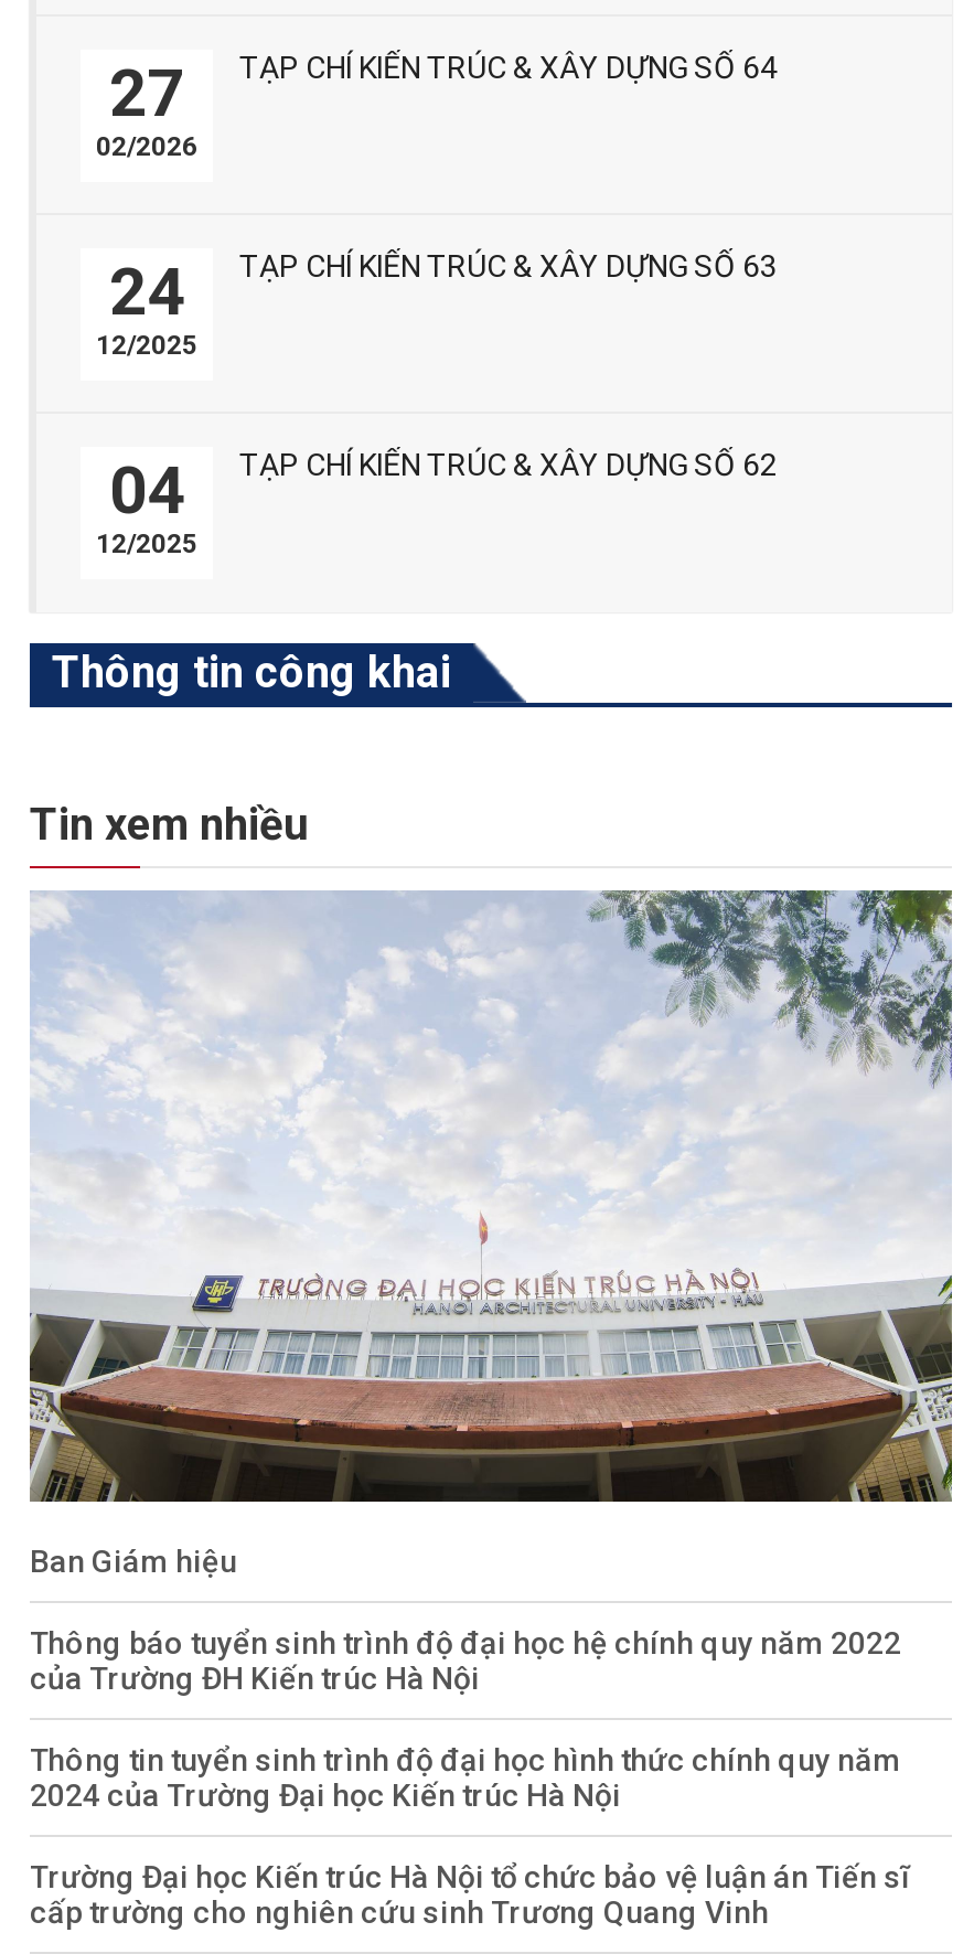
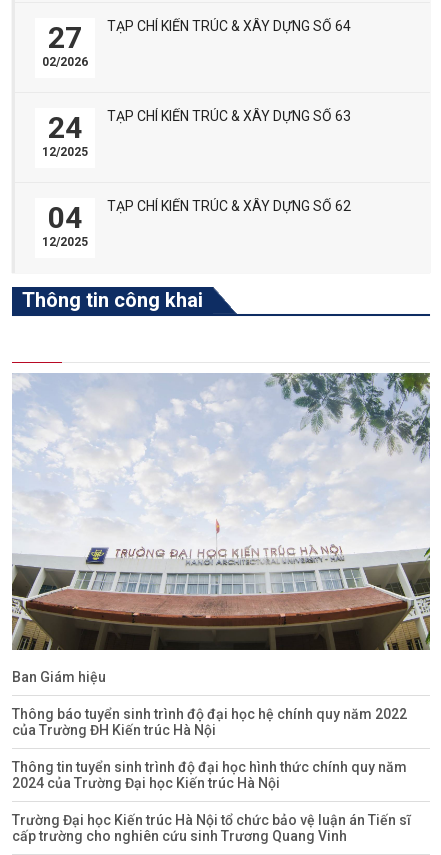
[30,799,308,852] Tin xem nhiều -> none

